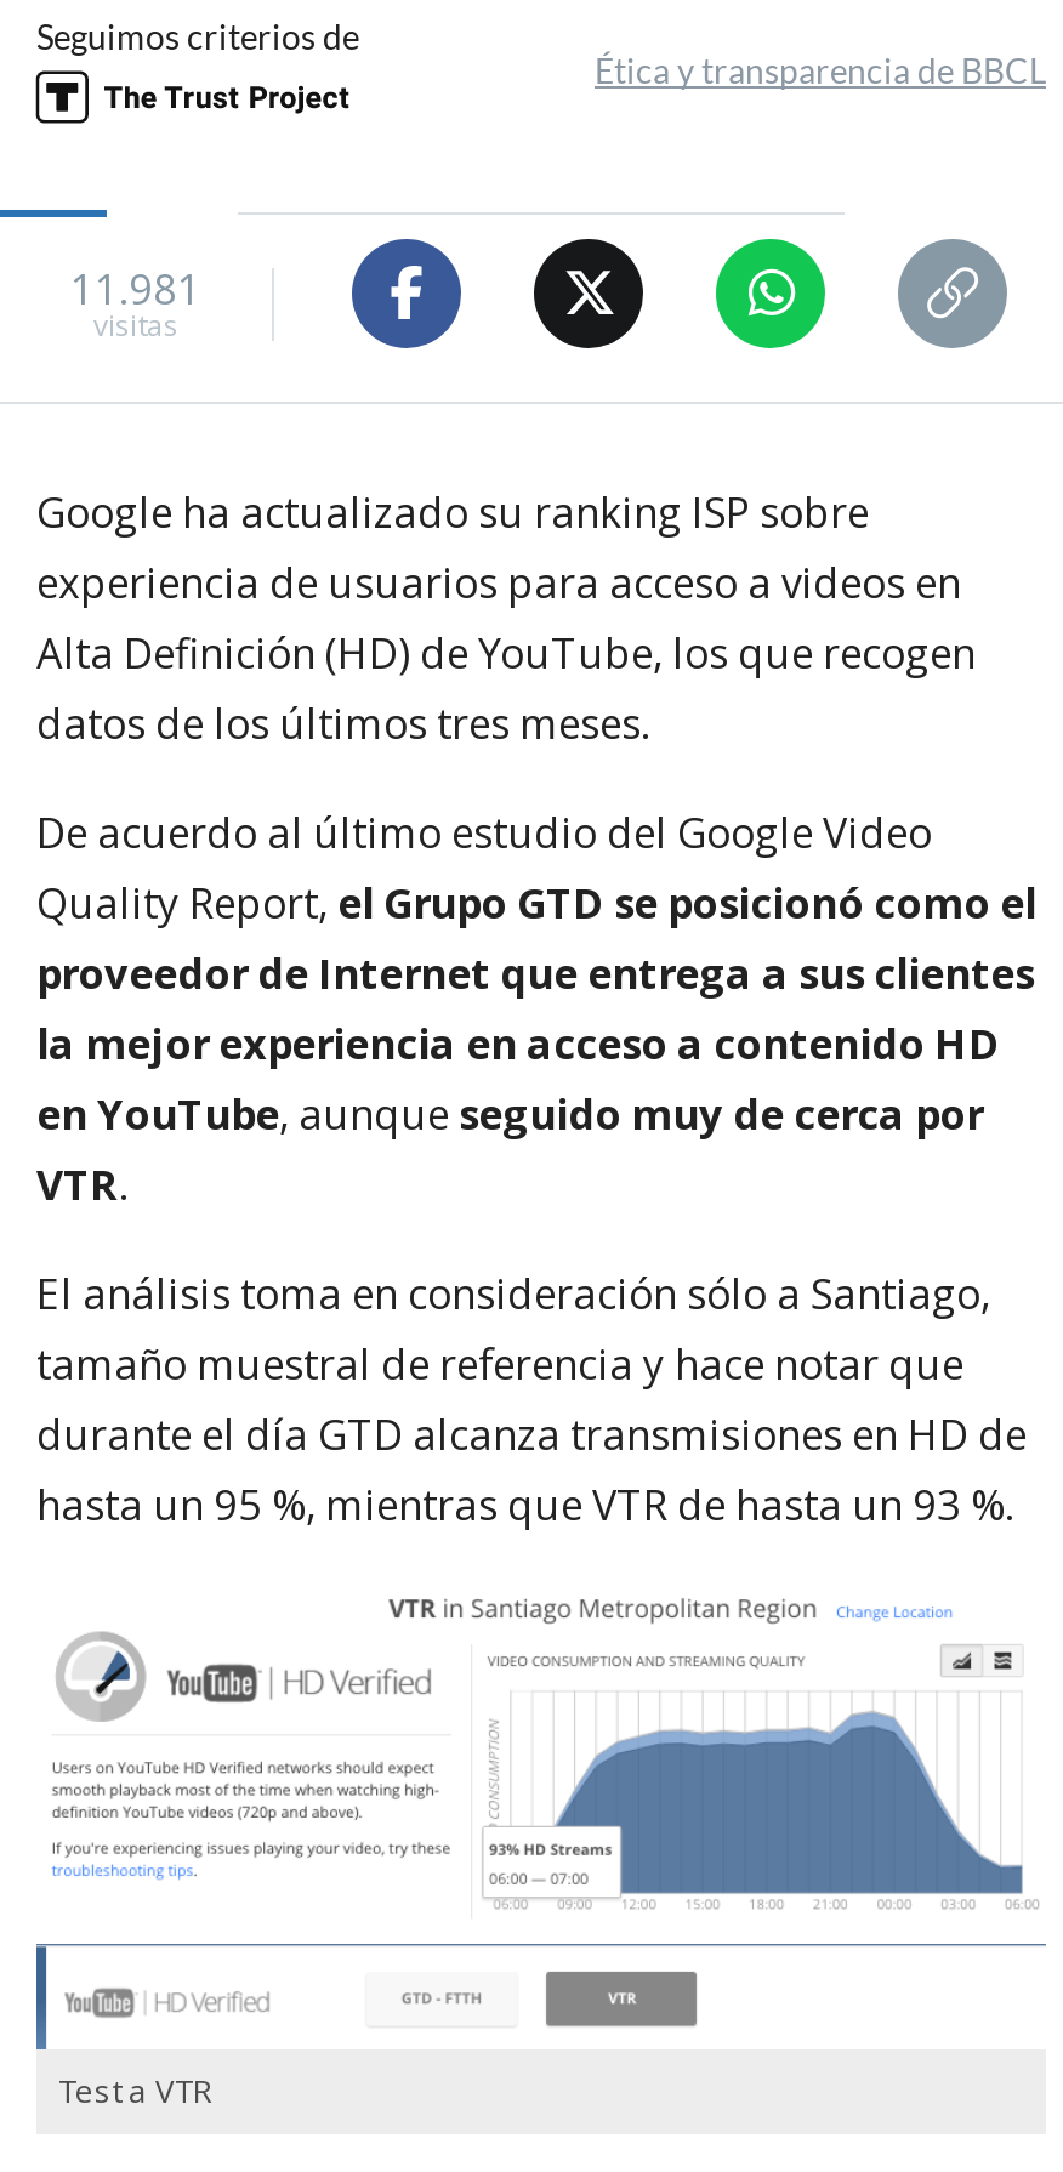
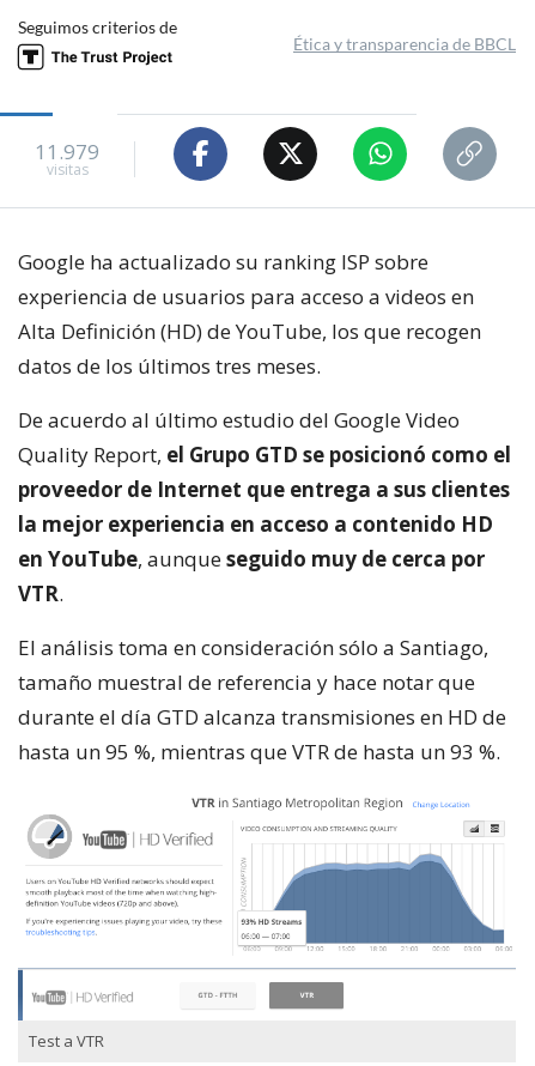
[70,262,201,317] 11.981 -> [35,138,99,166] 11.979

